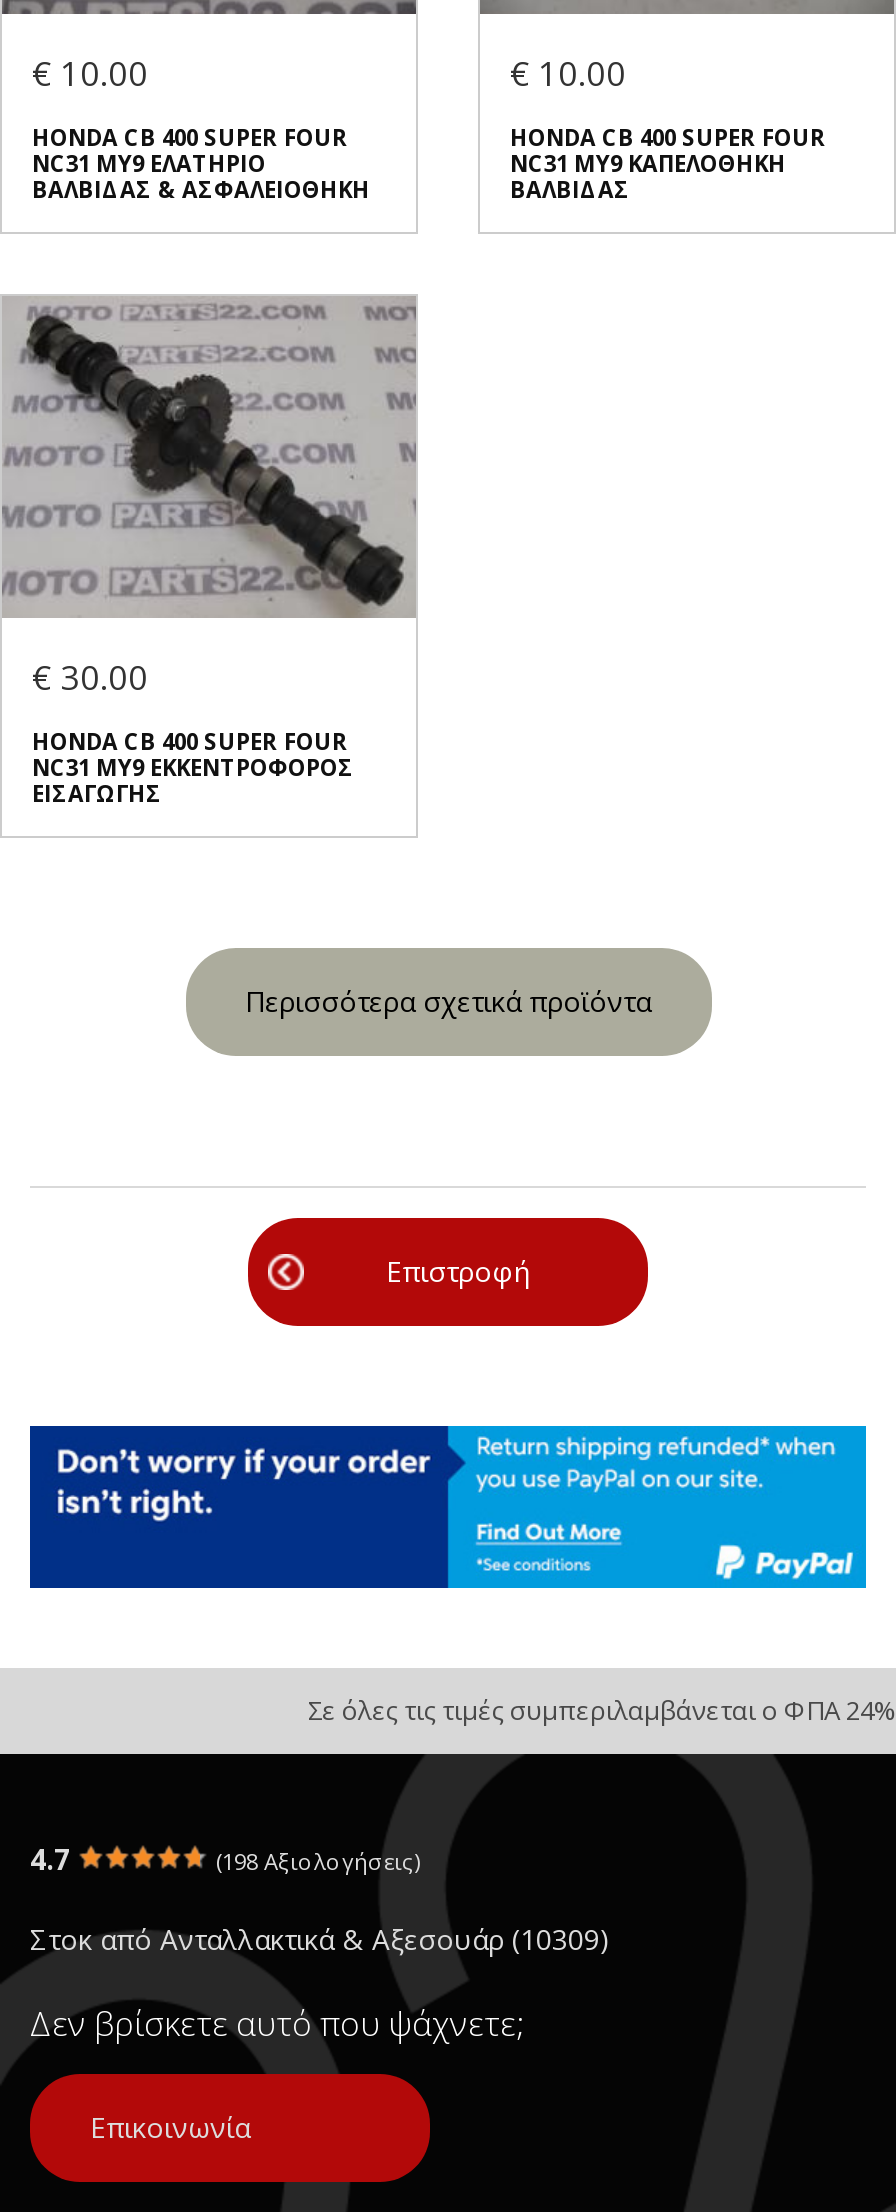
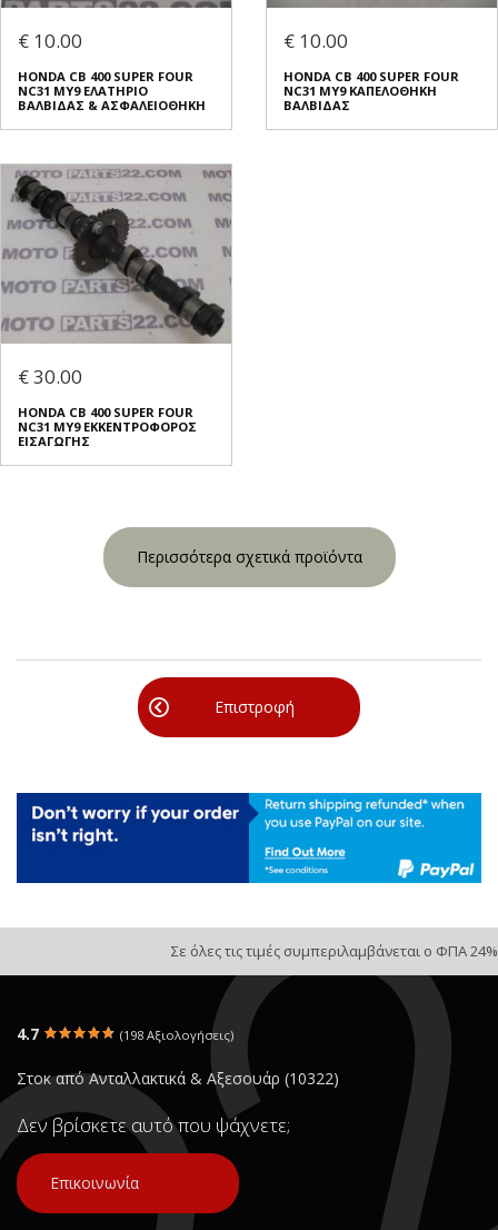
[30,1919,610,1957] Στοκ από Ανταλλακτικά & Αξεσουάρ (10309) -> [17,1067,339,1088] Στοκ από Ανταλλακτικά & Αξεσουάρ (10322)

